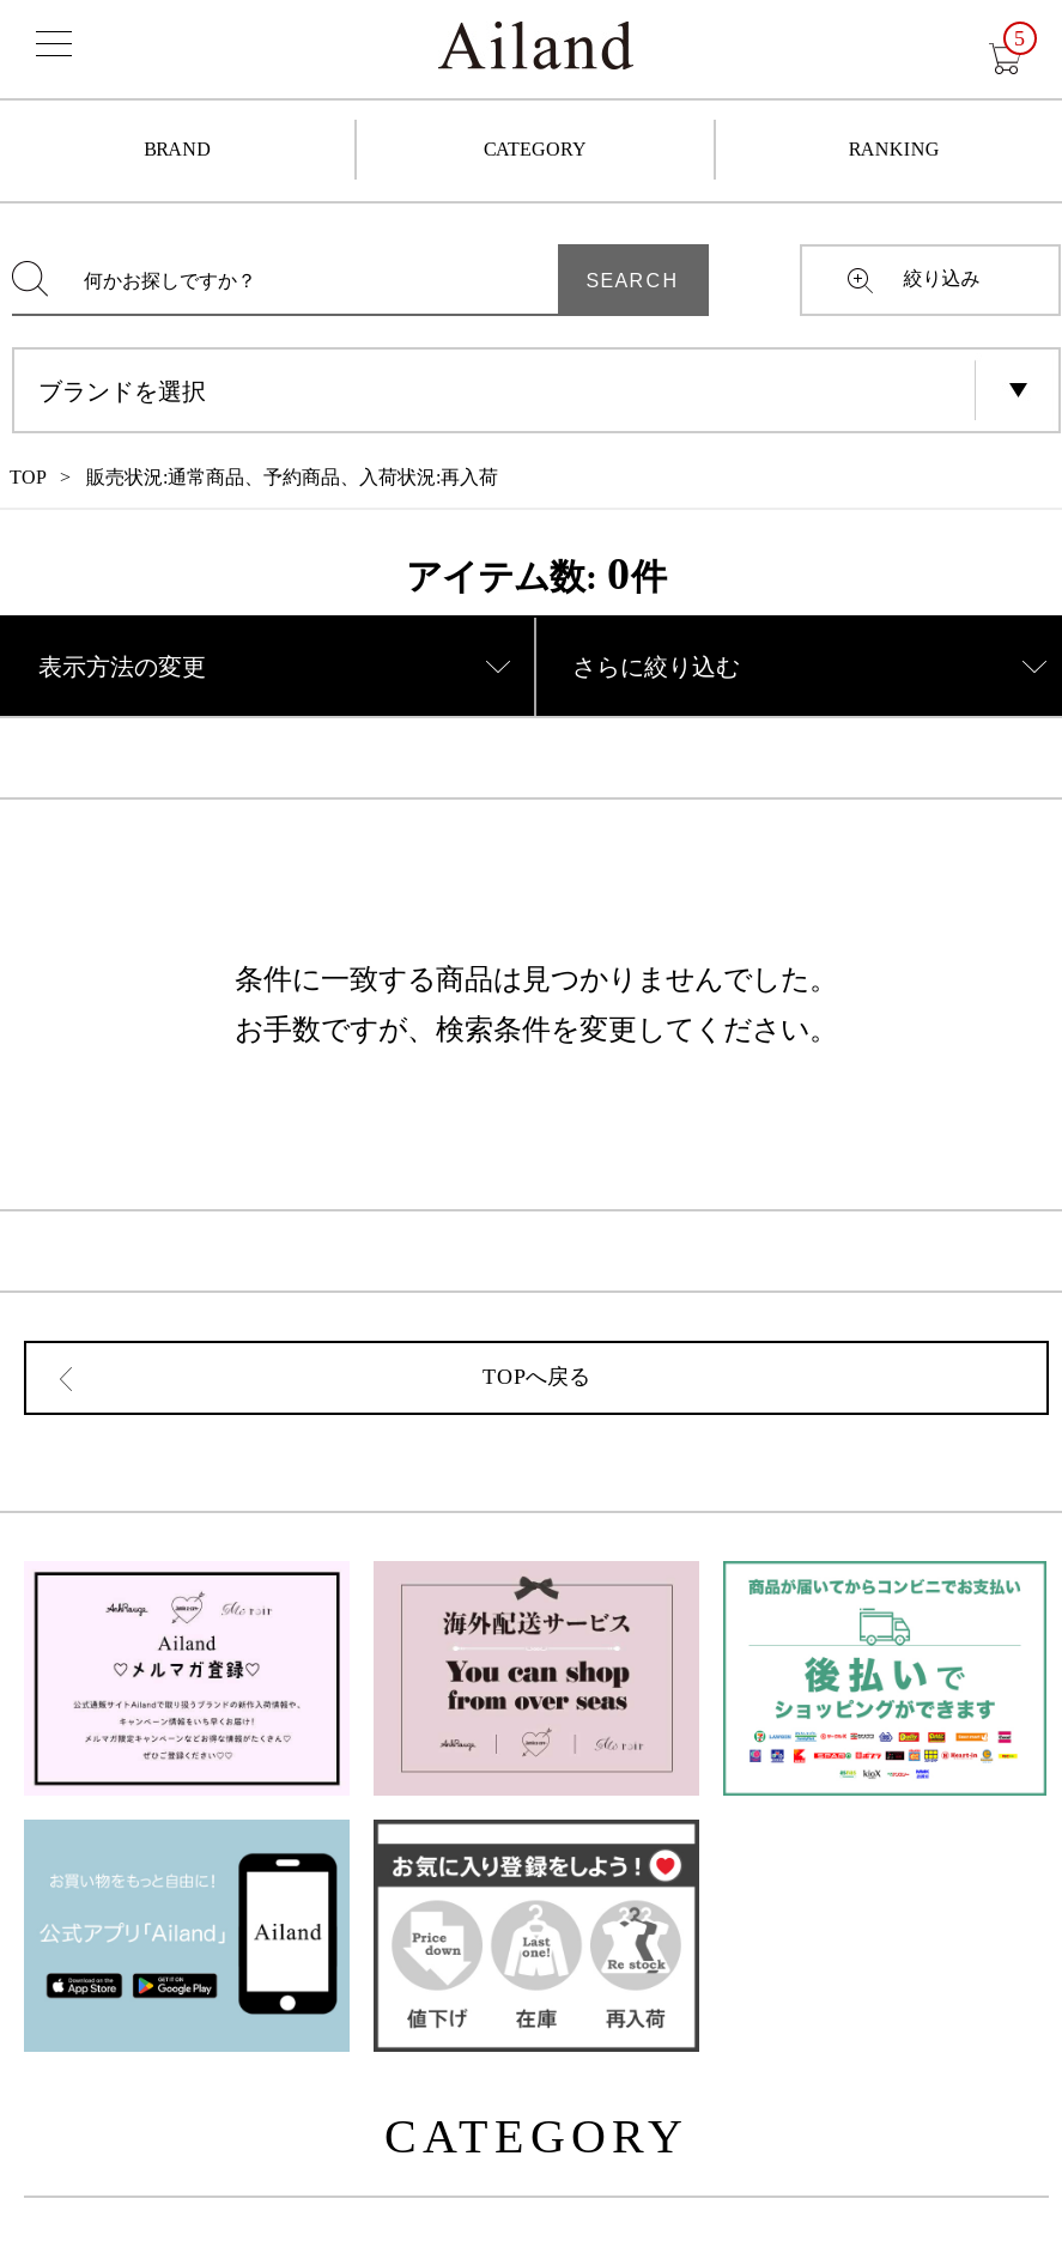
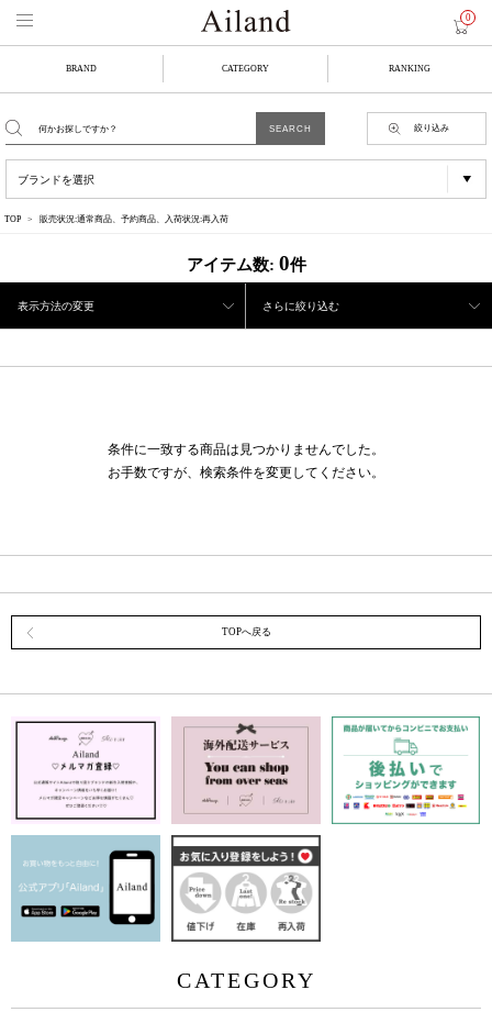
[1014,26,1026,50] 5 -> [465,12,471,23] 0

